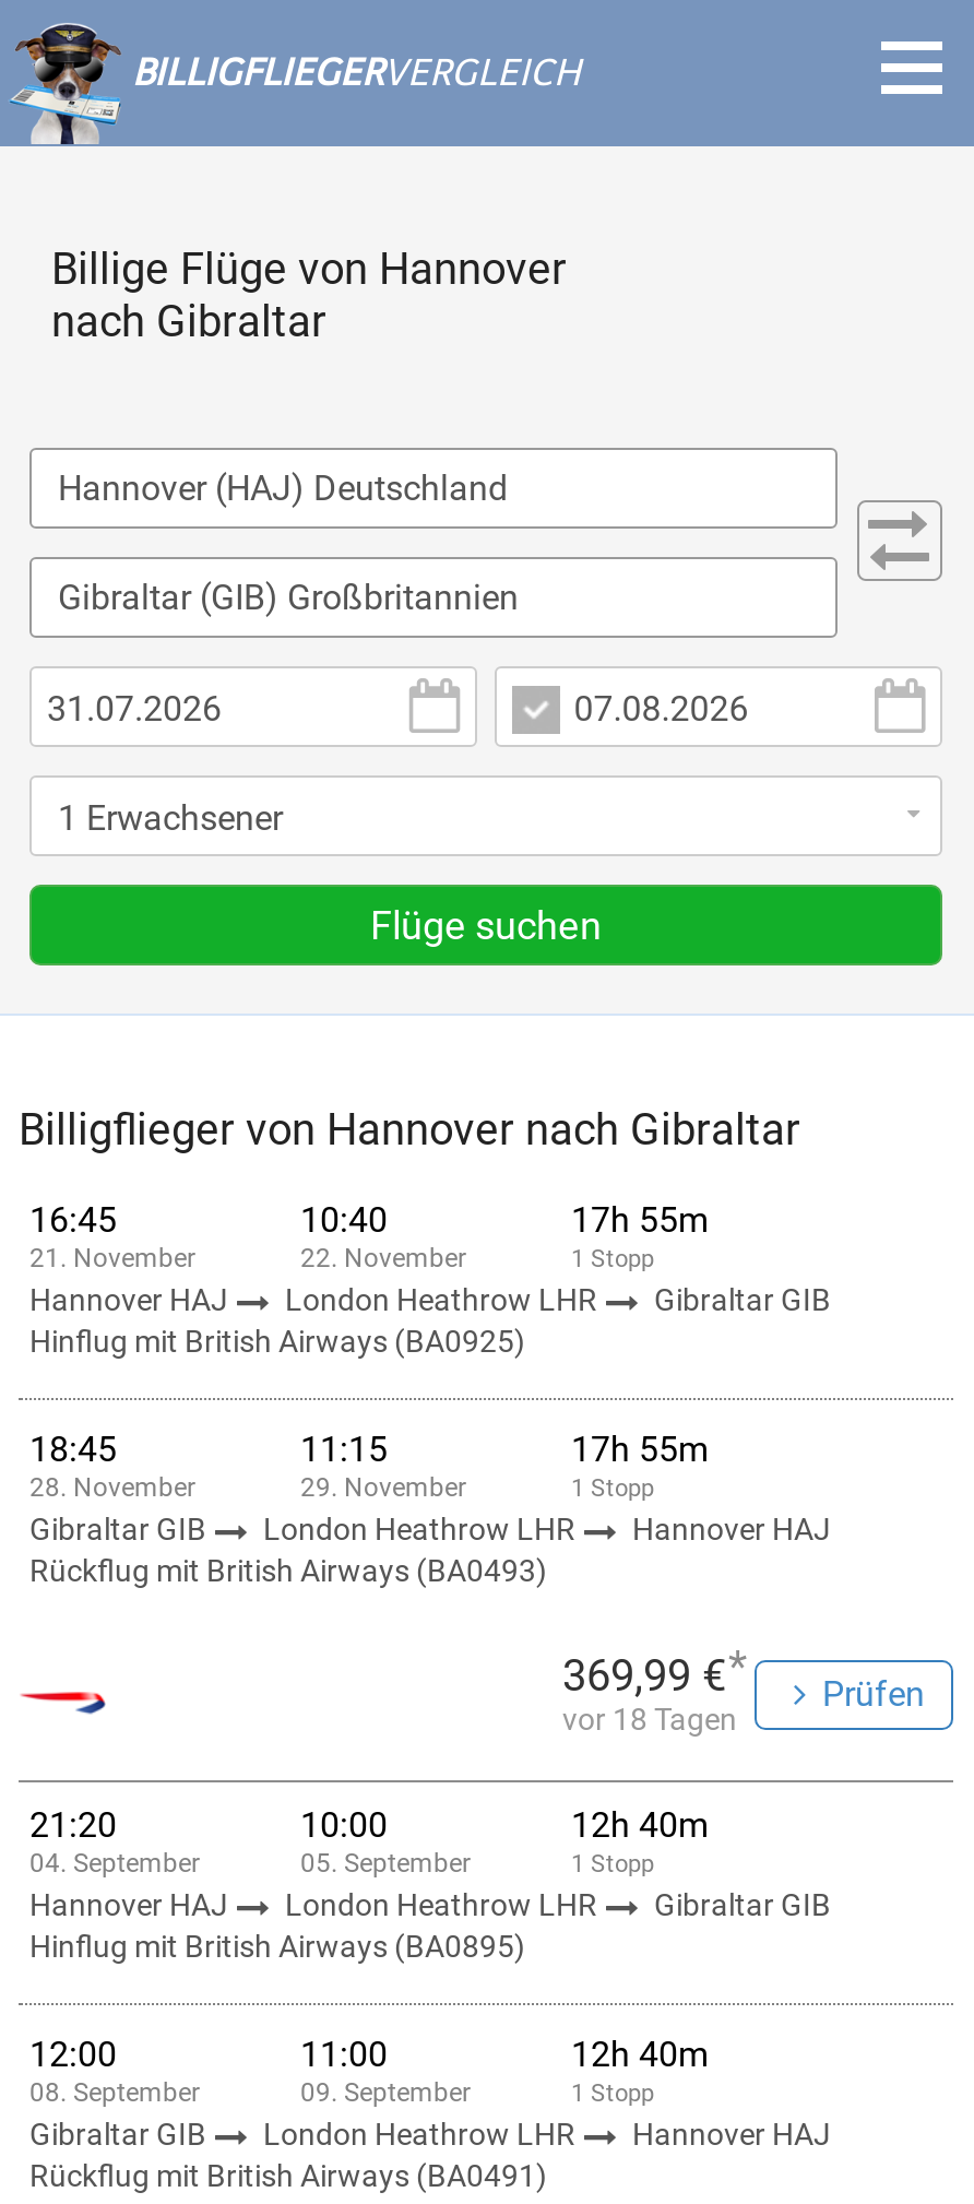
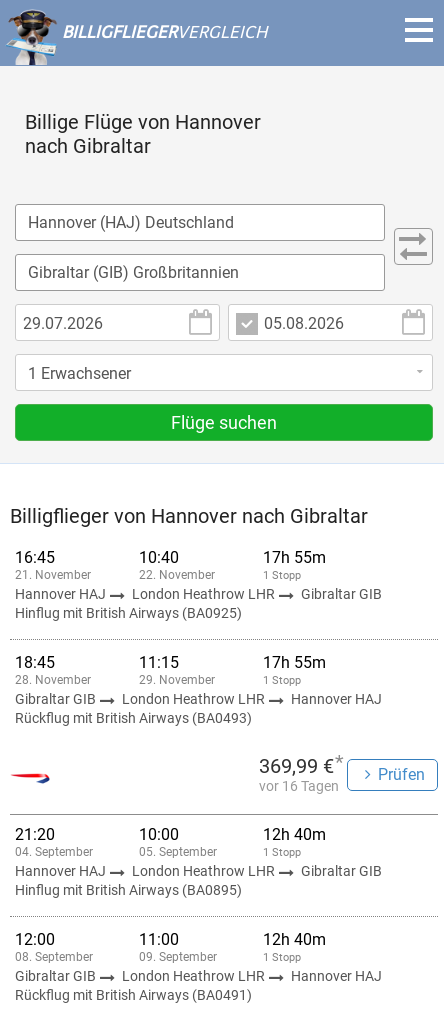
[562,1702,737,1737] vor 18 Tagen -> [259,778,339,794] vor 16 Tagen

